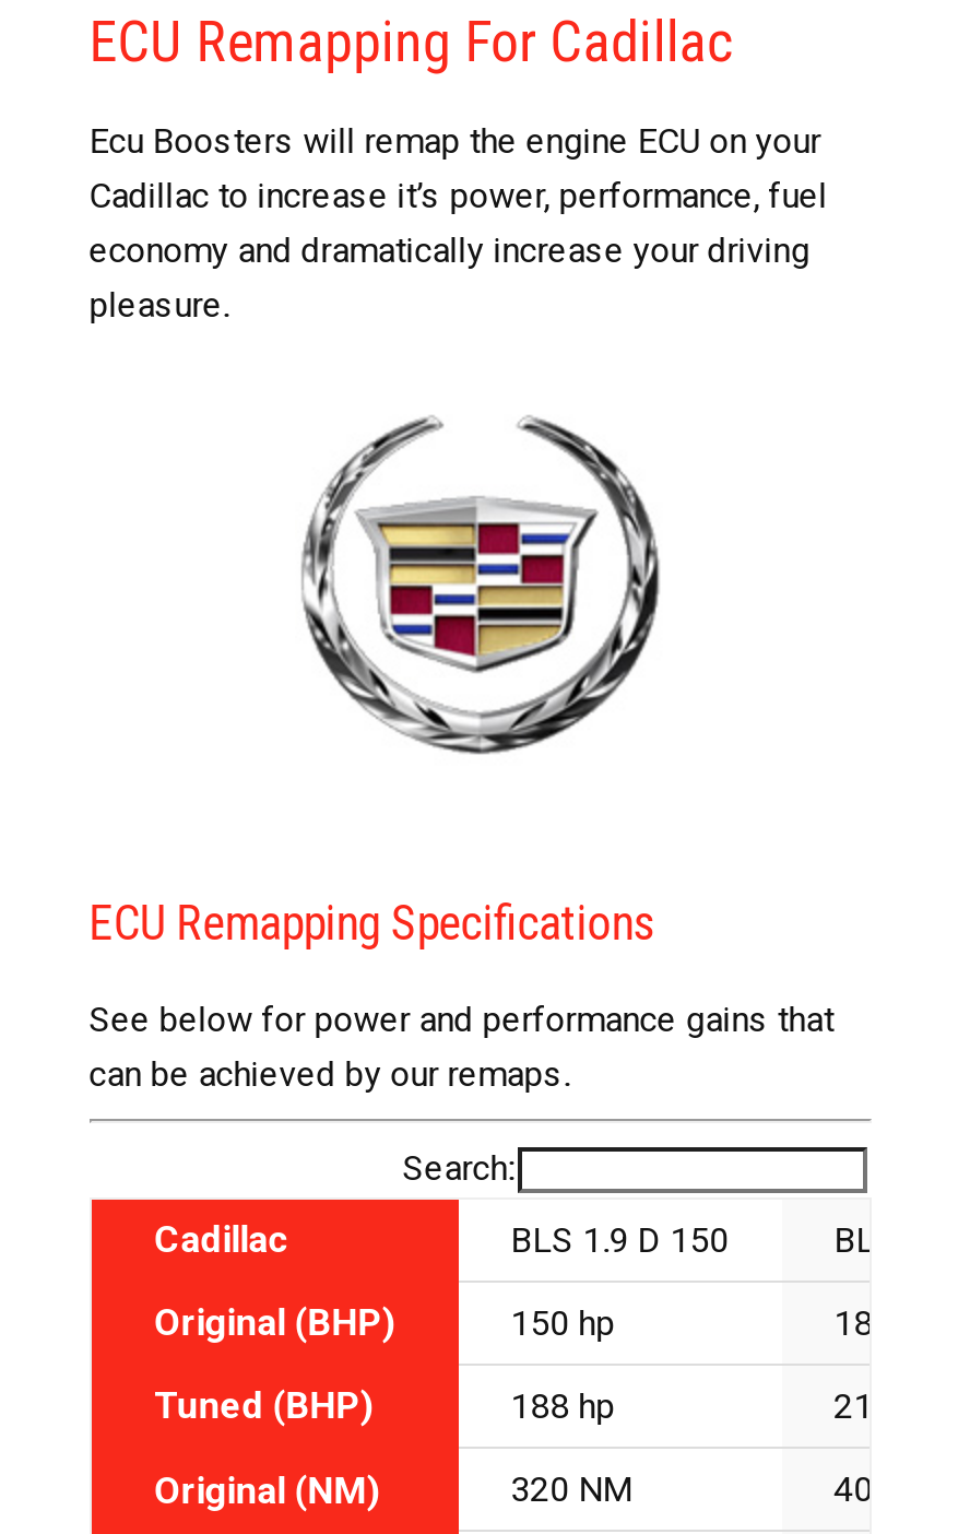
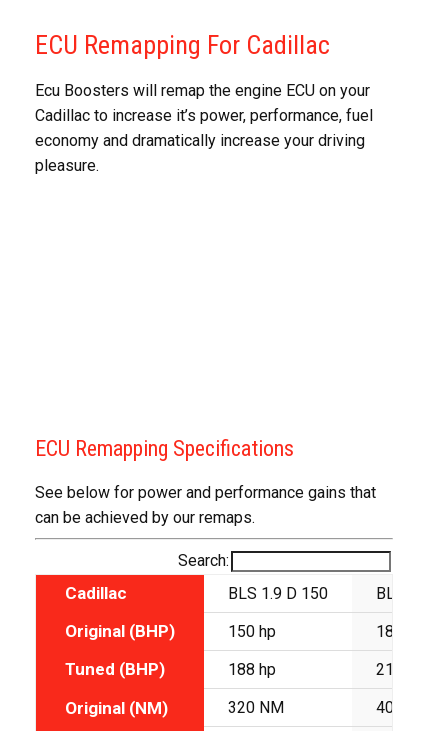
[299,415,662,756] [image] -> none

